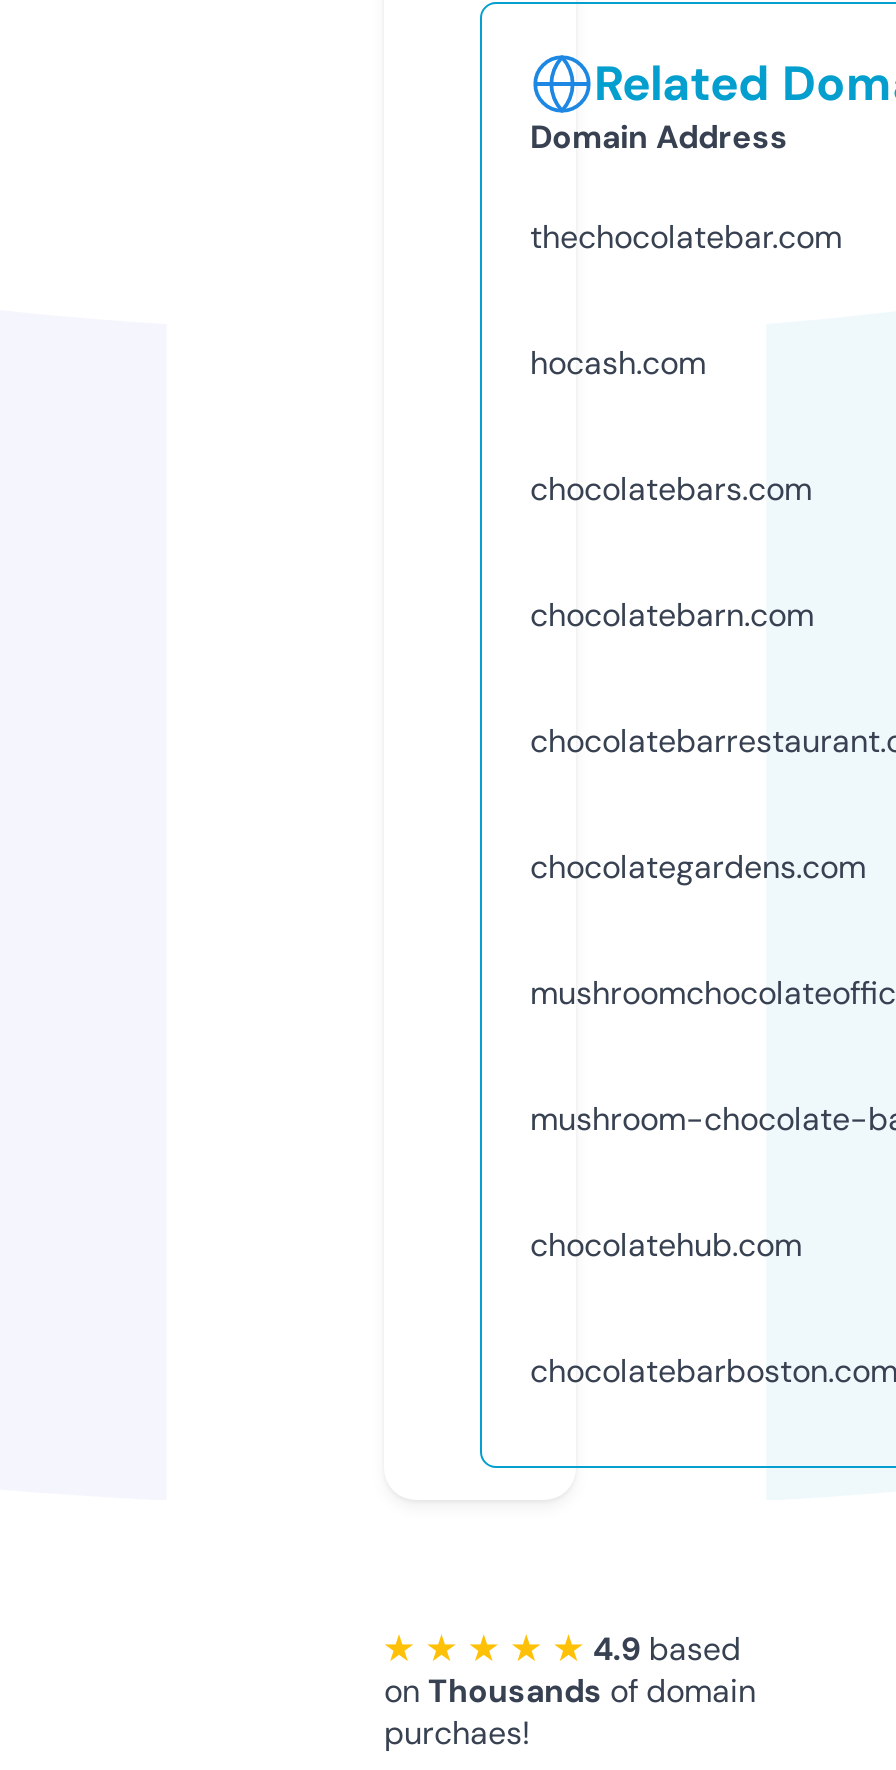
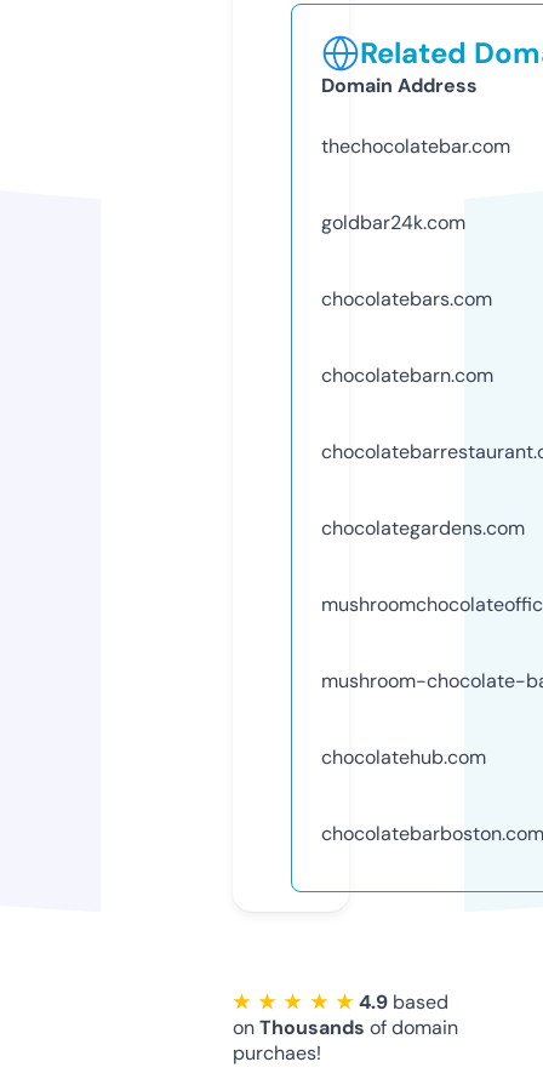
[530,342,706,384] hocash.com -> [321,209,465,235] goldbar24k.com

